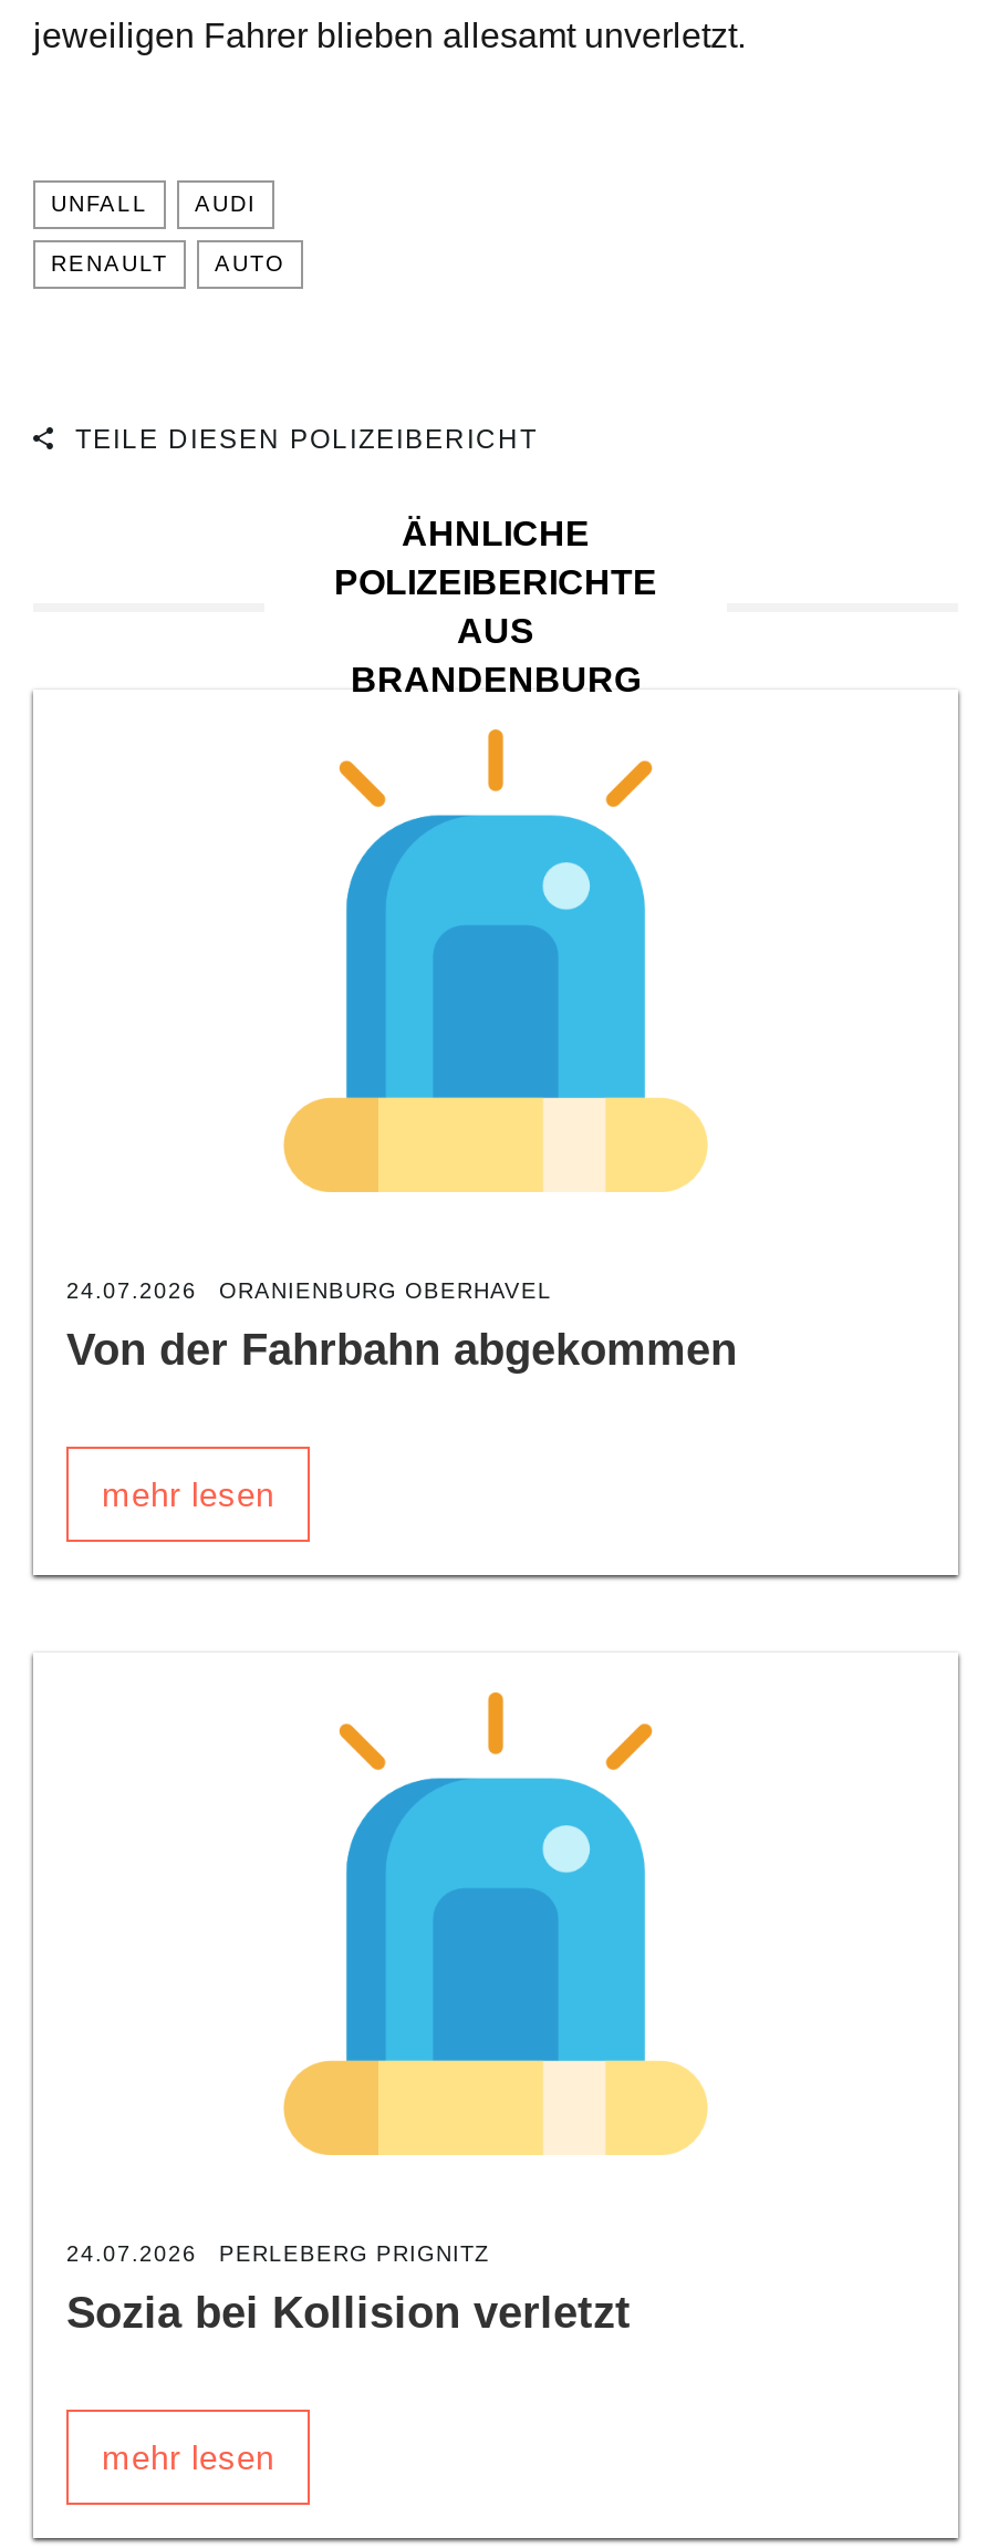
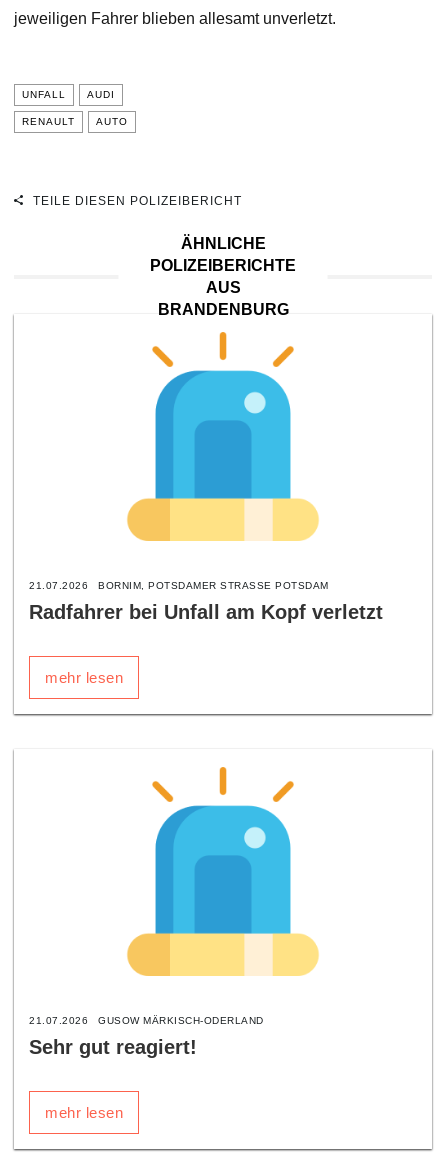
[66,1278,552,1303] 24.07.2026 | ORANIENBURG OBERHAVEL -> [29,580,328,591] 21.07.2026 | BORNIM, POTSDAMER STRASSE POTSDAM
[66,1325,737,1374] Von der Fahrbahn abgekommen -> [29,601,383,623] Radfahrer bei Unfall am Kopf verletzt
[66,2241,489,2266] 24.07.2026 | PERLEBERG PRIGNITZ -> [29,1015,263,1026] 21.07.2026 | GUSOW MÄRKISCH-ODERLAND
[66,2288,631,2337] Sozia bei Kollision verletzt -> [29,1036,197,1058] Sehr gut reagiert!

